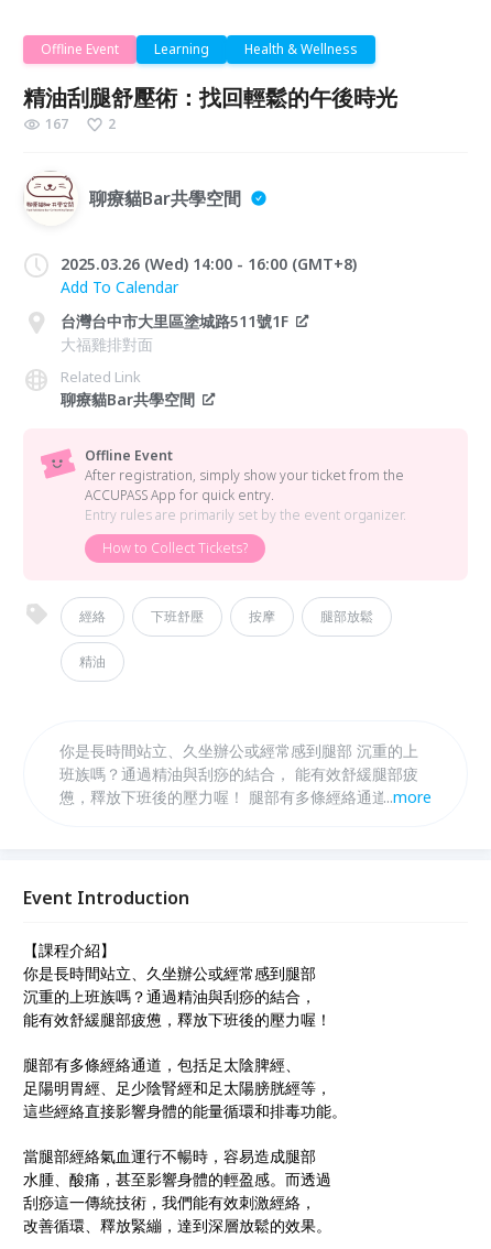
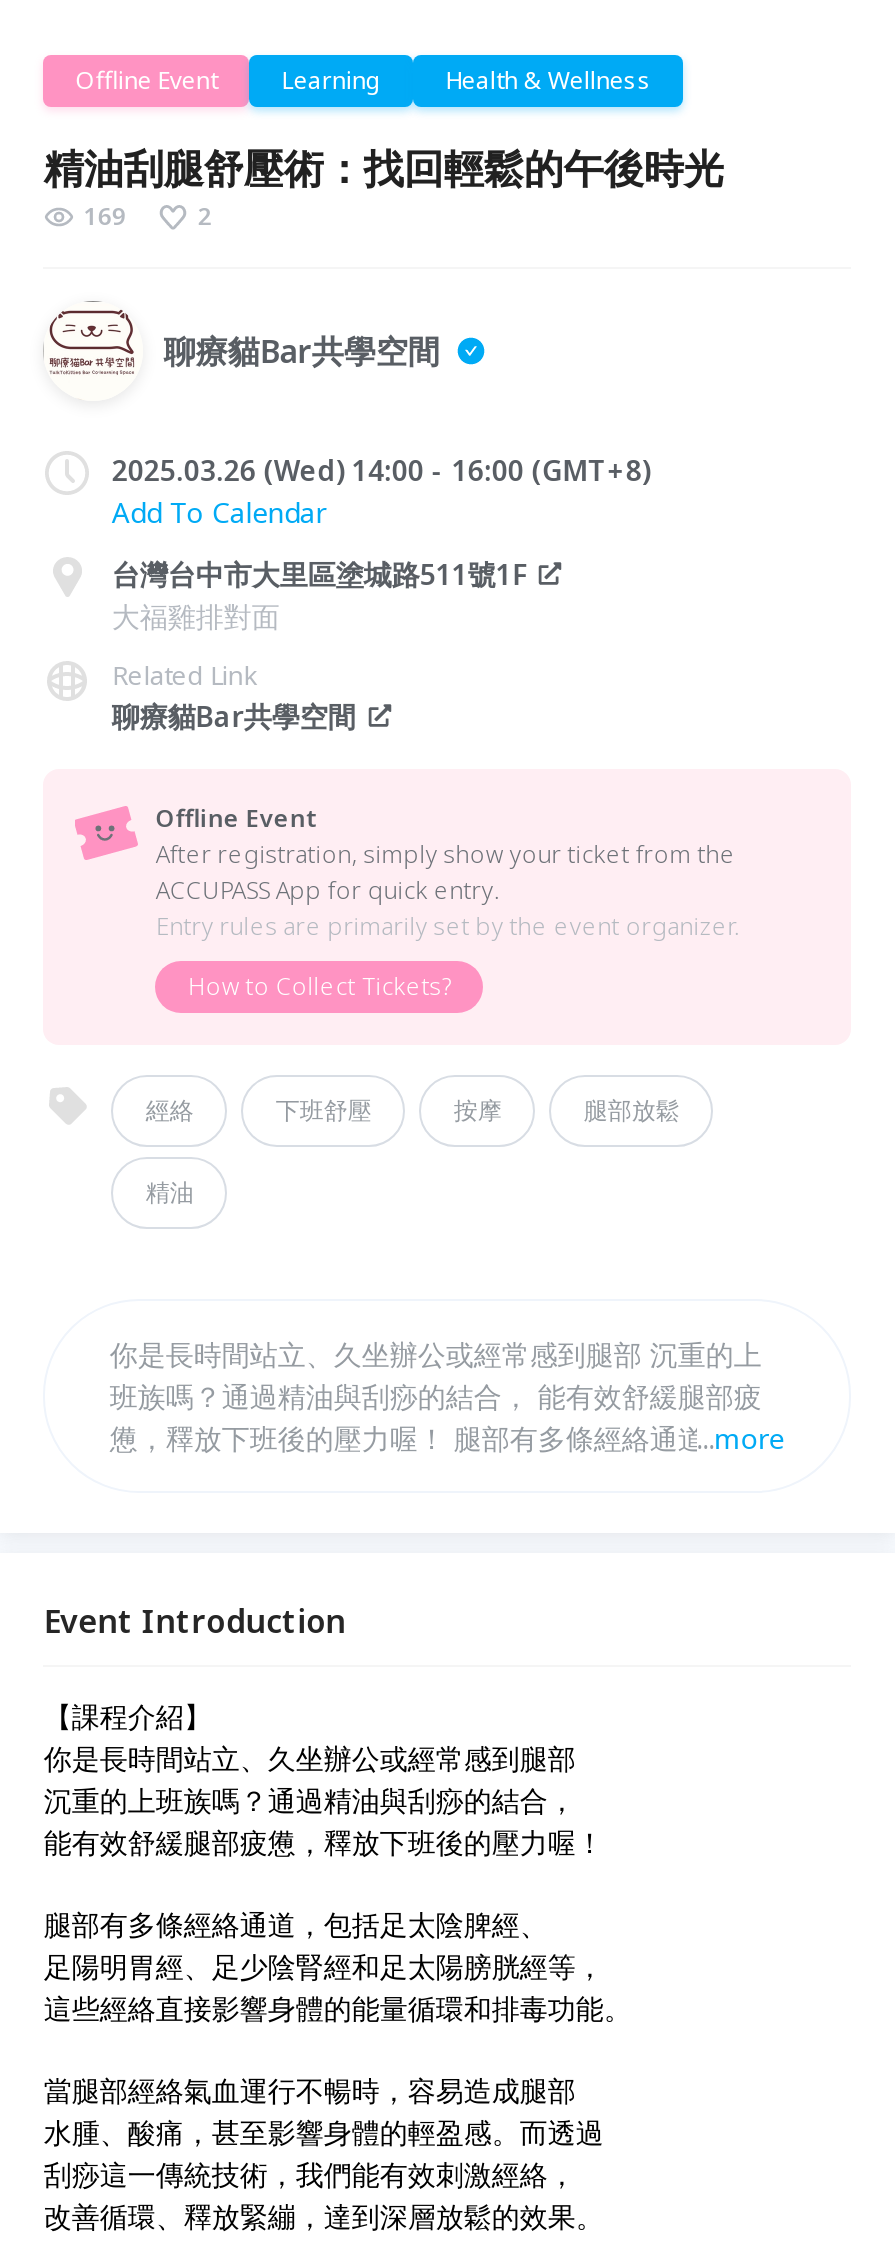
[46,114,69,133] 167 -> [84,199,126,233] 169

